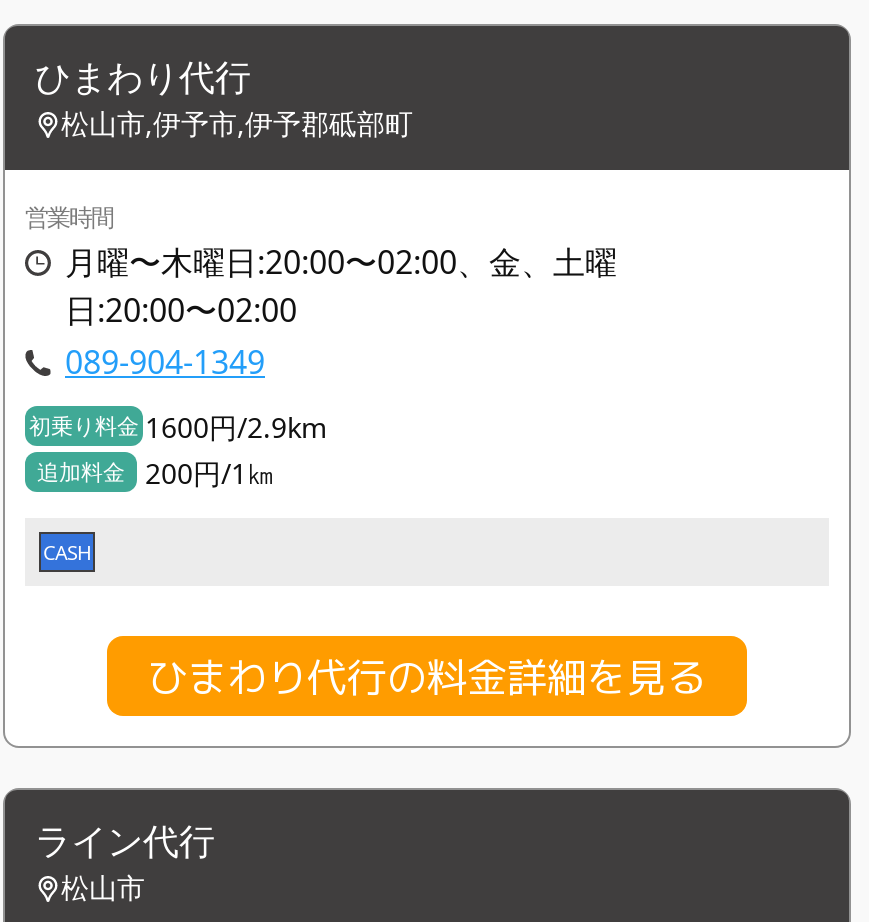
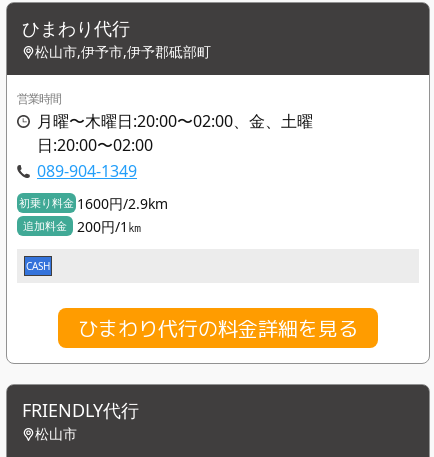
[35,815,215,863] ライン代行 -> [22,398,139,422] FRIENDLY代行

